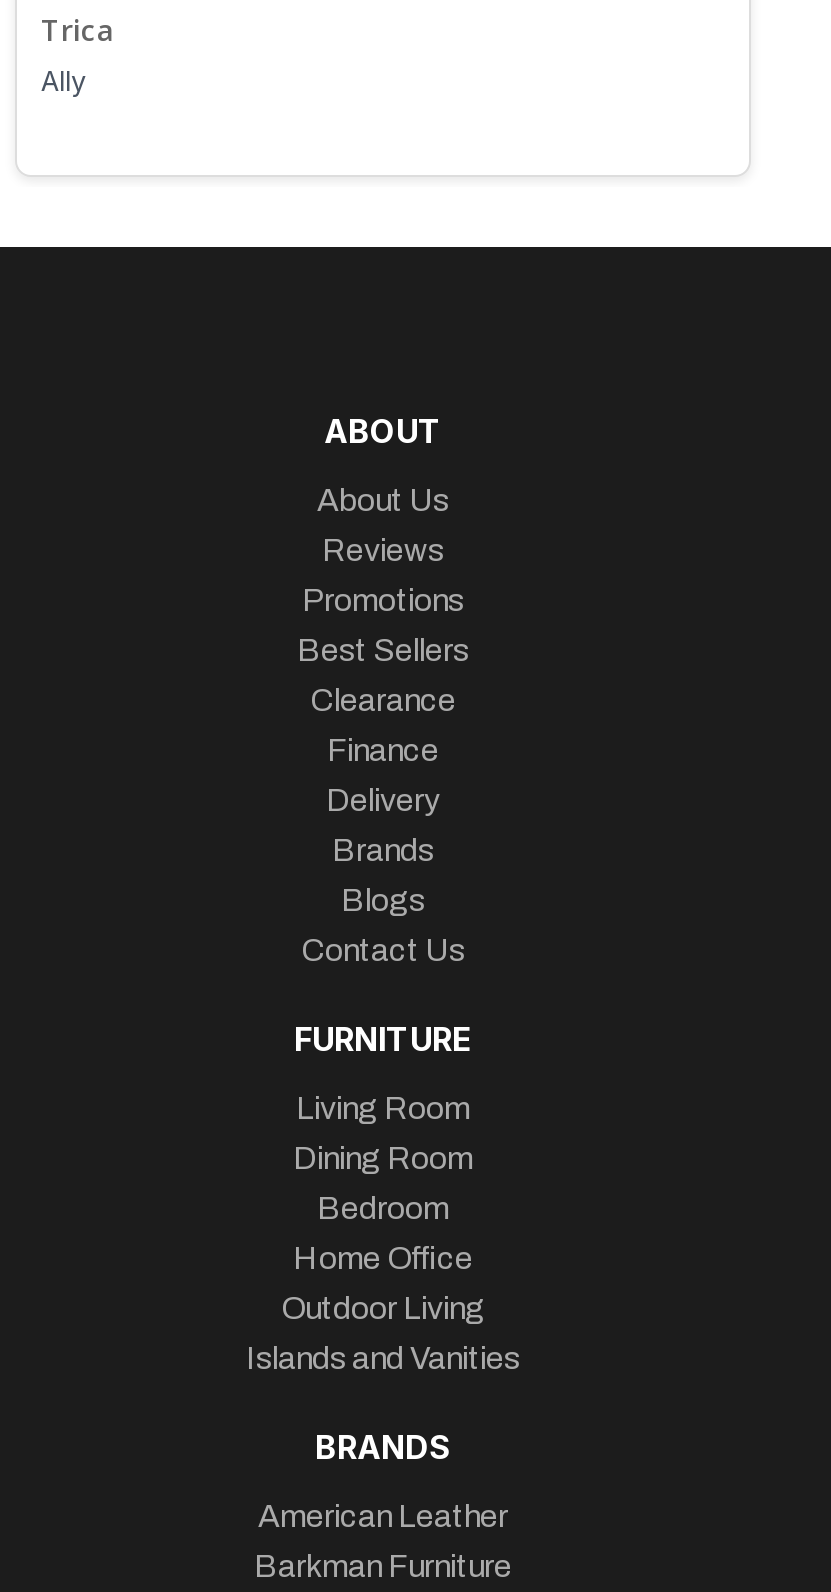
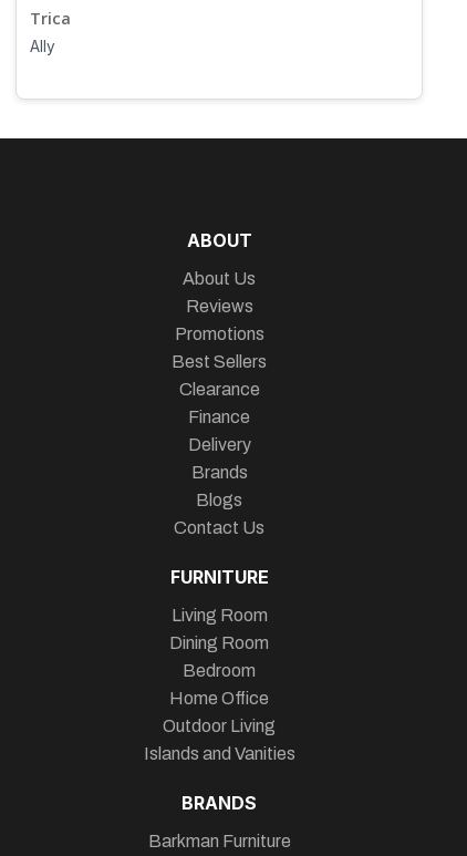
[258,1499,508,1533] American Leather -> none

